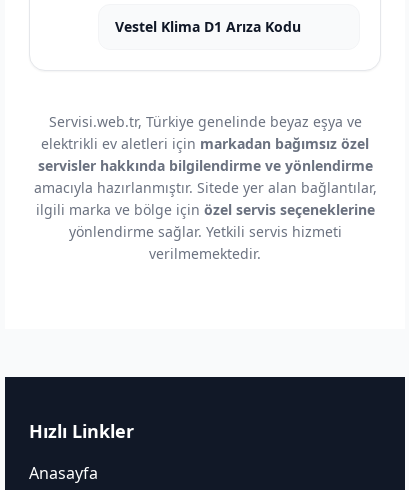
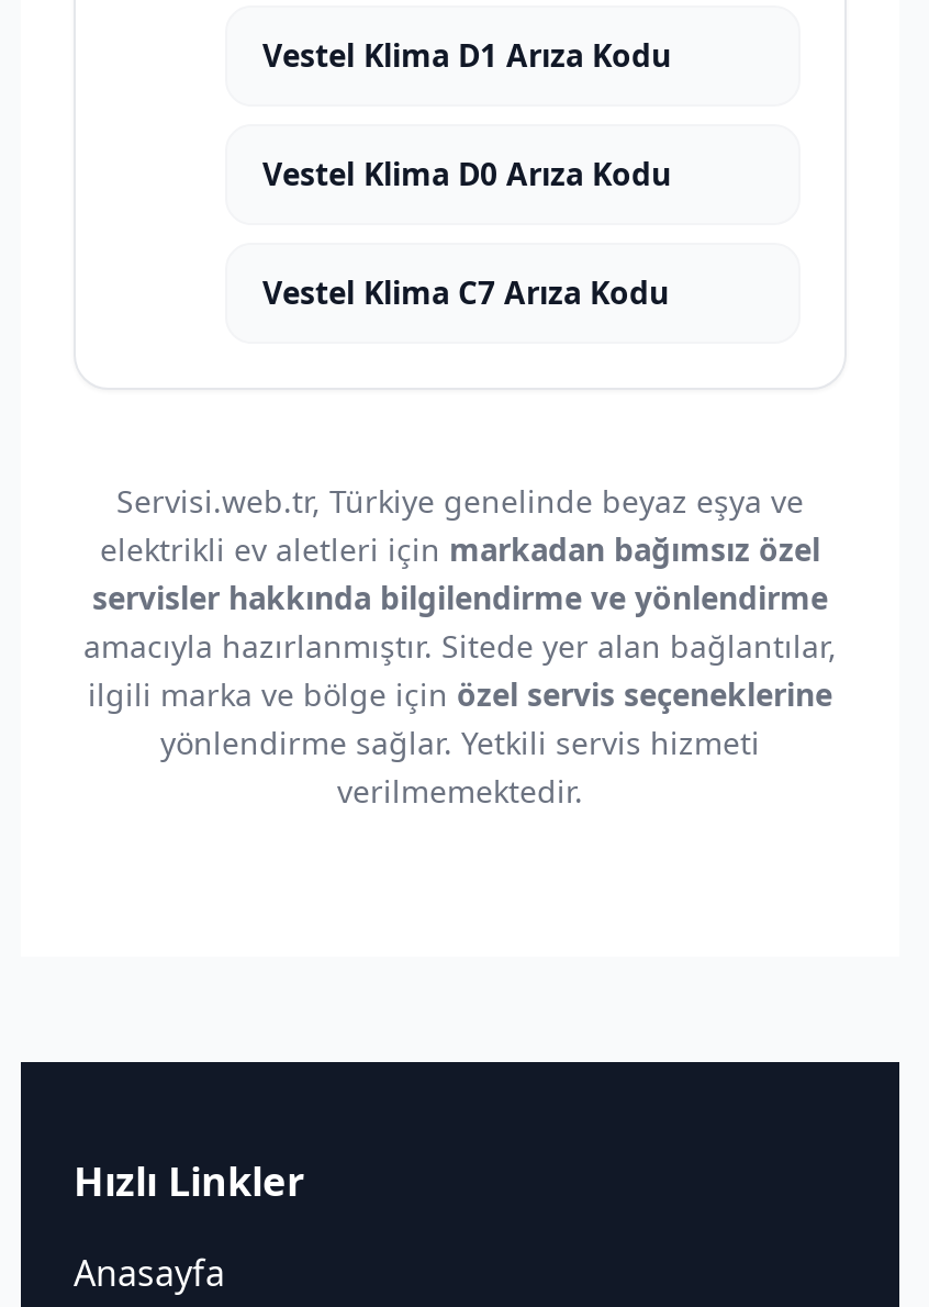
none -> [262,153,671,313] Vestel Klima D0 Arıza Kodu | Vestel Klima C7 Arıza Kodu

